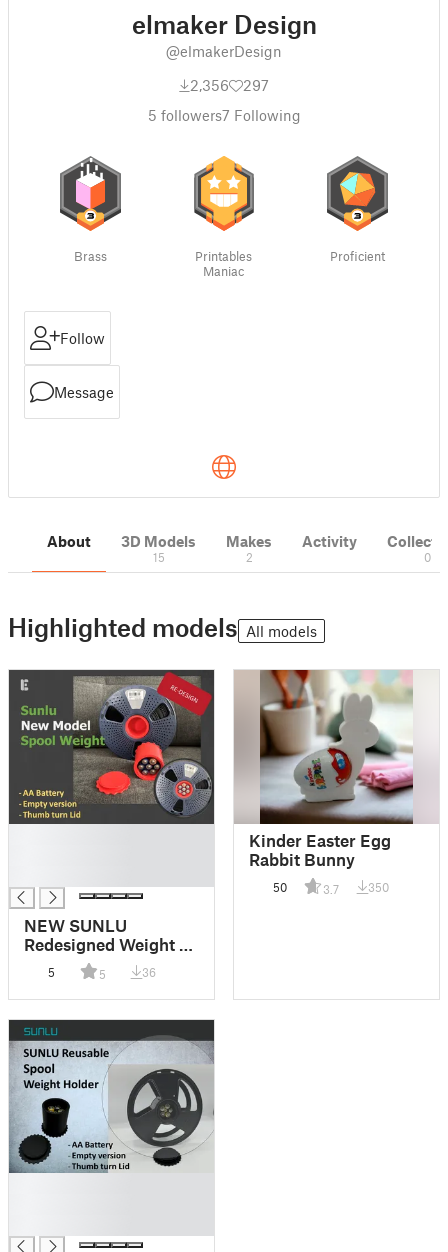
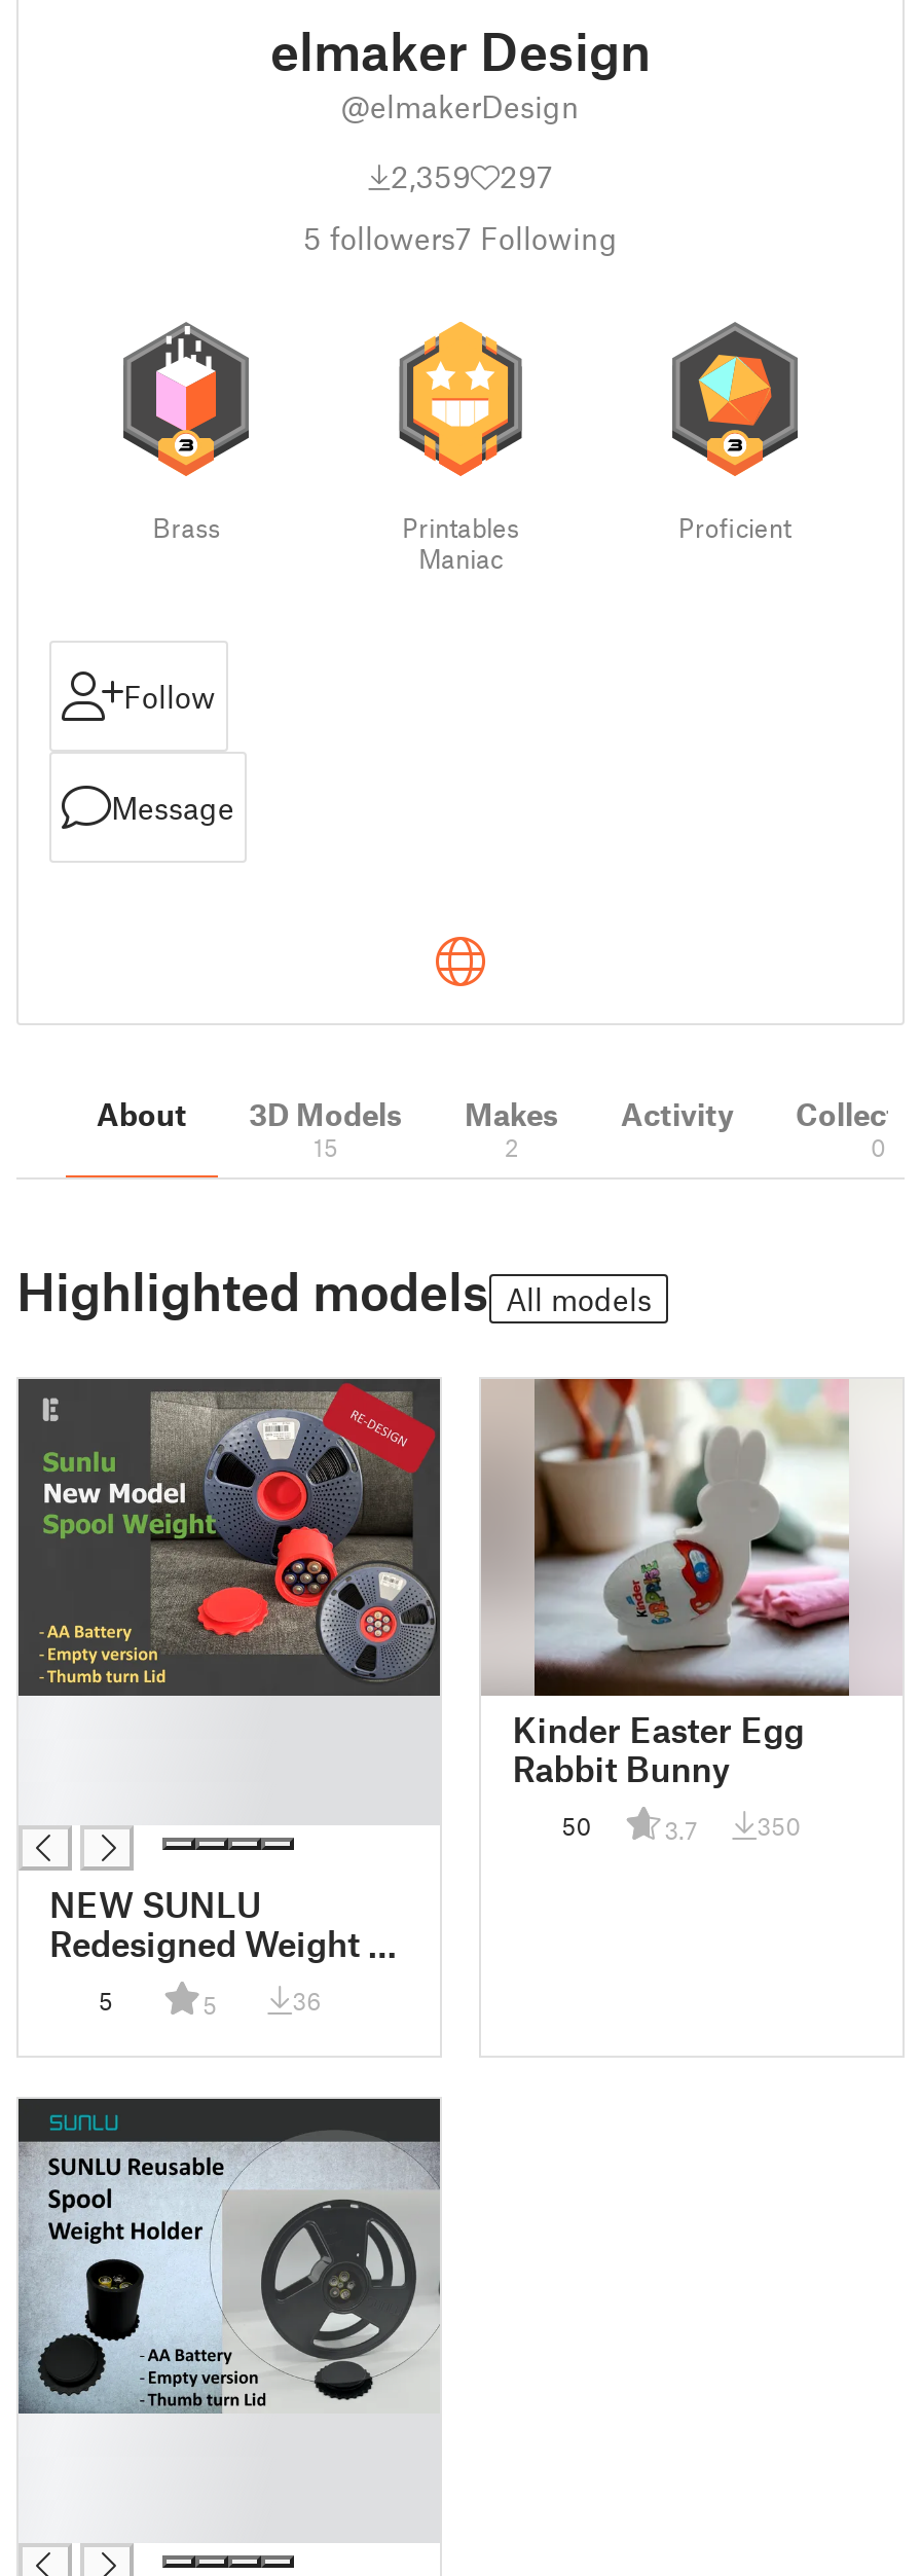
[190,76,269,94] 2,356 297 -> [391,157,553,194] 2,359 297

